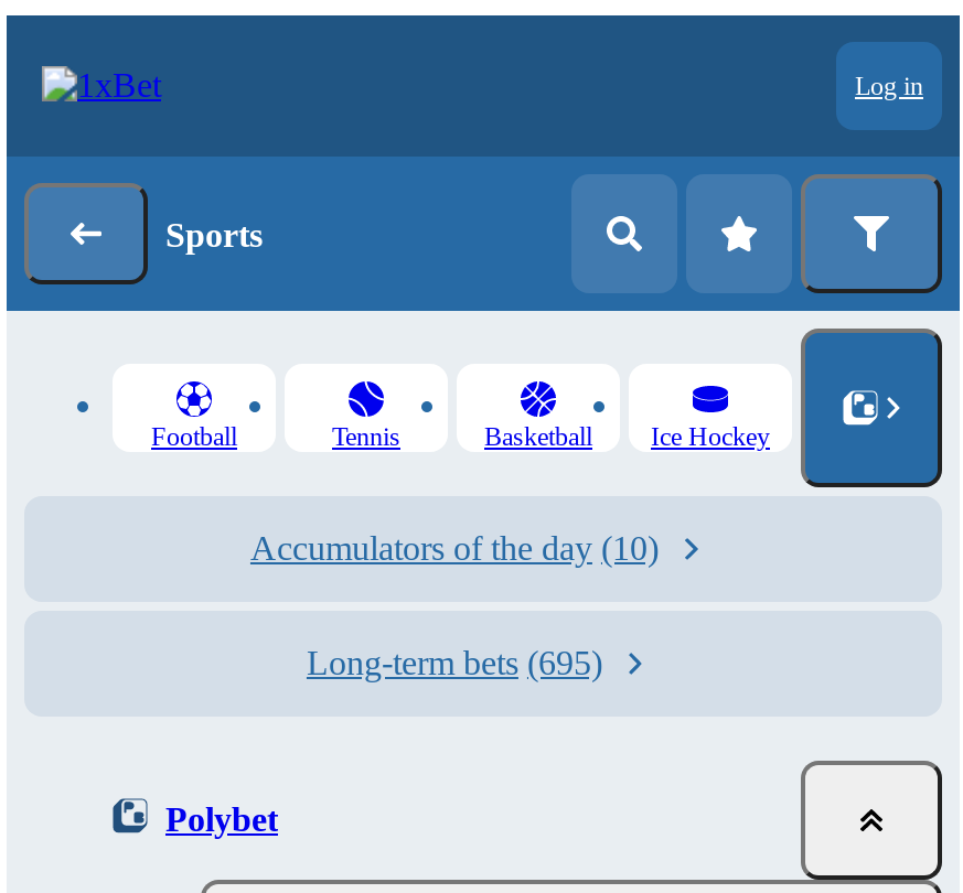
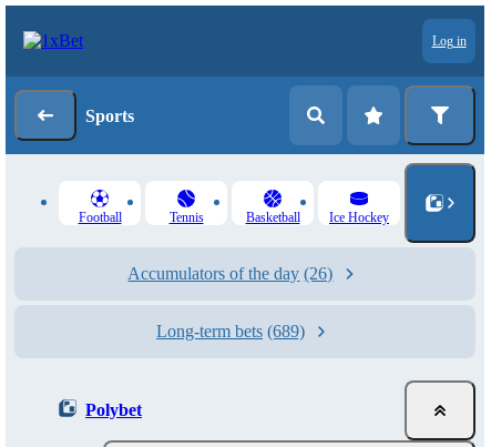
[250,529,659,567] Accumulators of the day (10) -> [128,264,333,283] Accumulators of the day (26)
[307,644,602,681] Long-term bets (695) -> [156,322,305,341] Long-term bets (689)

